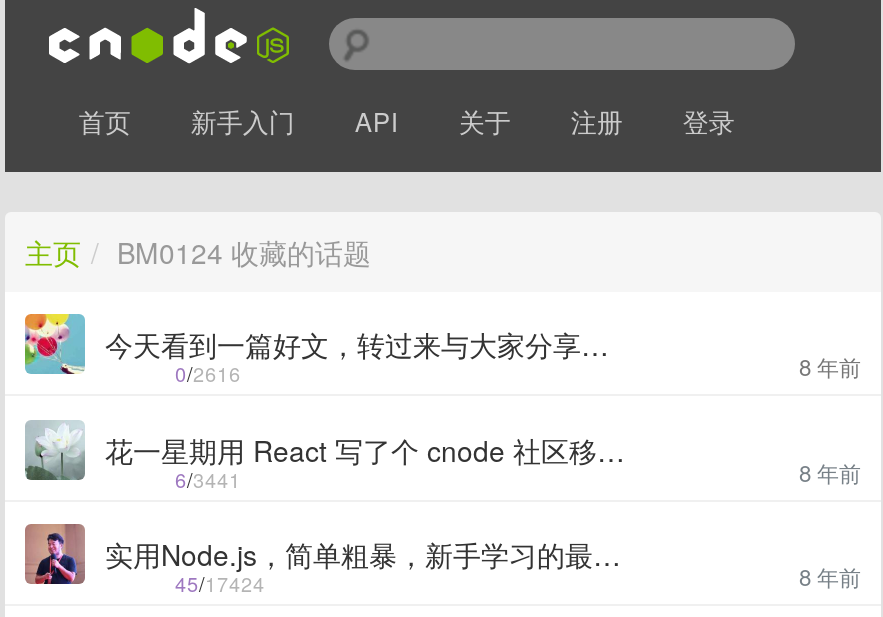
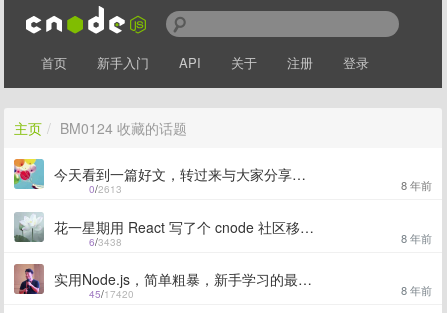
[175,361,241,389] 0 /2616 -> [89,182,122,196] 0 /2613
[175,465,241,493] 6 /3441 -> [89,235,122,249] 6 /3438
[175,570,265,598] 45 / 17424 -> [89,287,134,301] 45 / 17420

